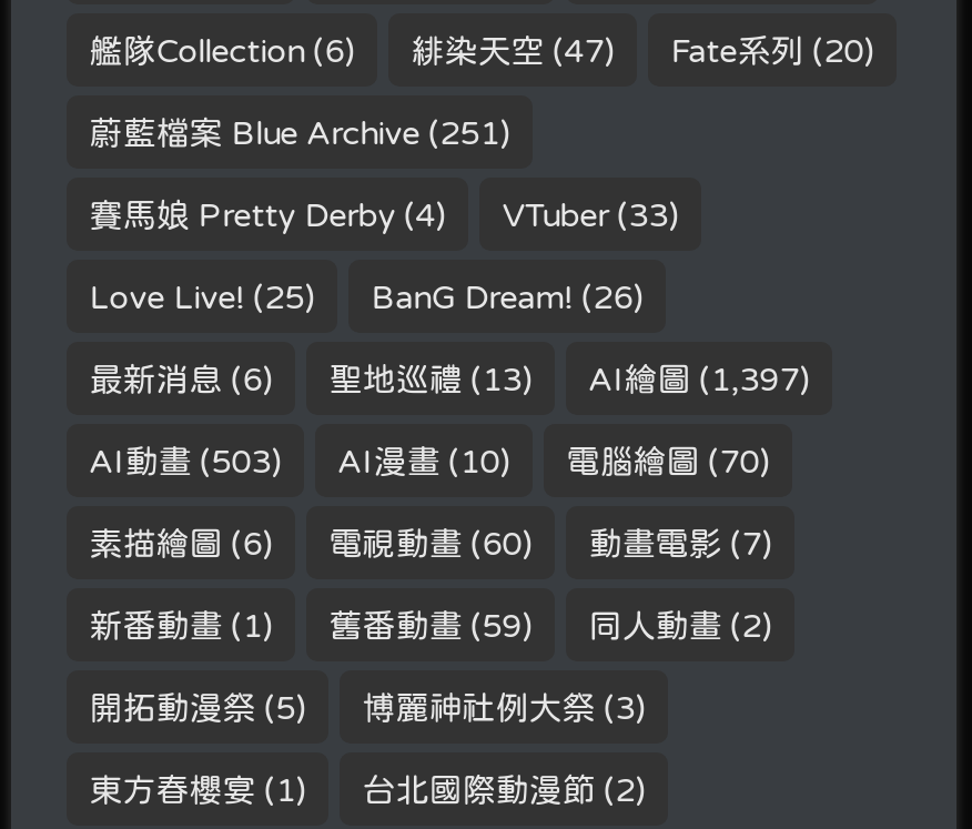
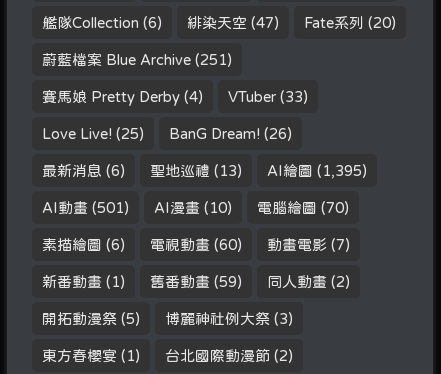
[89,362,810,395] 最新消息(6) 聖地巡禮(13) AI繪圖(1,397) -> [42,163,367,178] 最新消息(6) 聖地巡禮(13) AI繪圖(1,395)
[89,444,770,477] AI動畫(503) AI漫畫(10) 電腦繪圖(70) -> [42,200,349,215] AI動畫(501) AI漫畫(10) 電腦繪圖(70)

